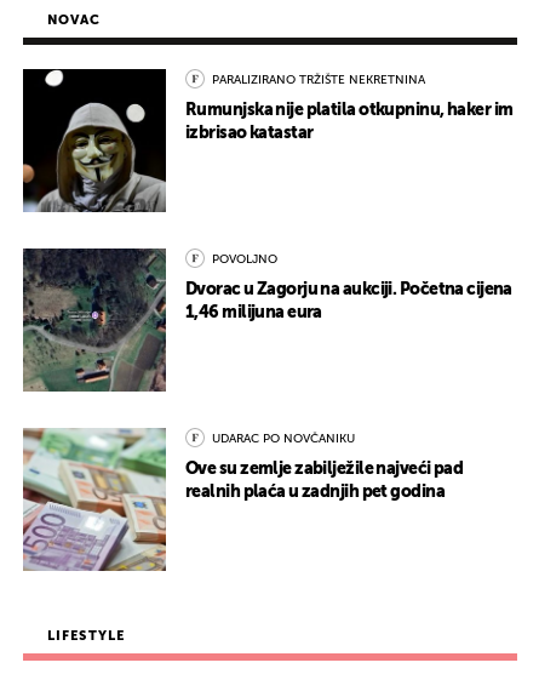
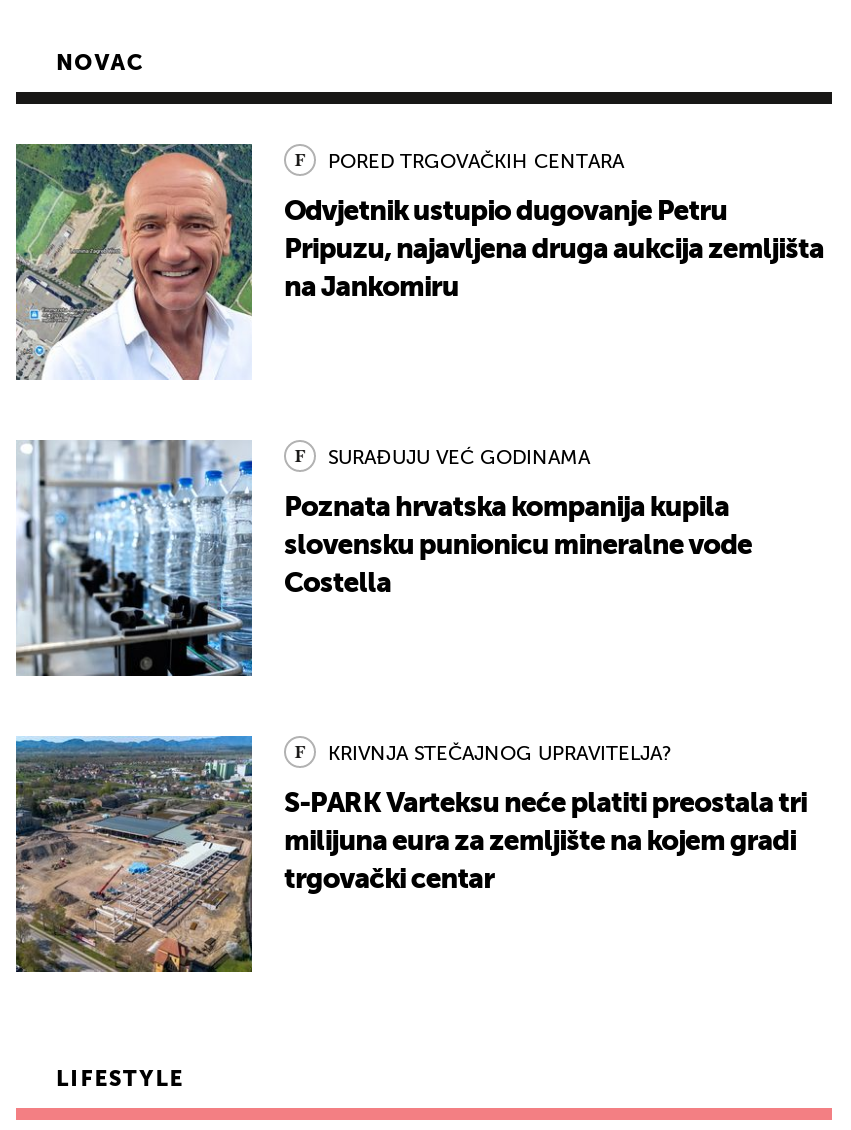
[22,68,513,213] [image] | Rumunjska nije platila otkupninu, haker im | izbrisao katastar -> [14,142,824,382] [image] | Odvjetnik ustupio dugovanje Petru | Pripuzu, najavljena druga aukcija zemljišta | na Jankomiru
[212,74,425,86] PARALIZIRANO TRŽIŠTE NEKRETNINA -> [328,152,624,172] PORED TRGOVAČKIH CENTARA
[22,247,512,393] [image] | Dvorac u Zagorju na aukciji. Početna cijena | 1,46 milijuna eura -> [16,438,752,678] [image] | Poznata hrvatska kompanija kupila | slovensku punionicu mineralne vode | Costella
[212,254,277,266] POVOLJNO -> [328,448,590,468] SURAĐUJU VEĆ GODINAMA
[23,428,463,572] [image] | Ove su zemlje zabilježile najveći pad | realnih plaća u zadnjih pet godina -> [14,734,807,974] [image] | S-PARK Varteksu neće platiti preostala tri | milijuna eura za zemljište na kojem gradi | trgovački centar
[212,433,355,445] UDARAC PO NOVČANIKU -> [328,744,672,764] KRIVNJA STEČAJNOG UPRAVITELJA?

